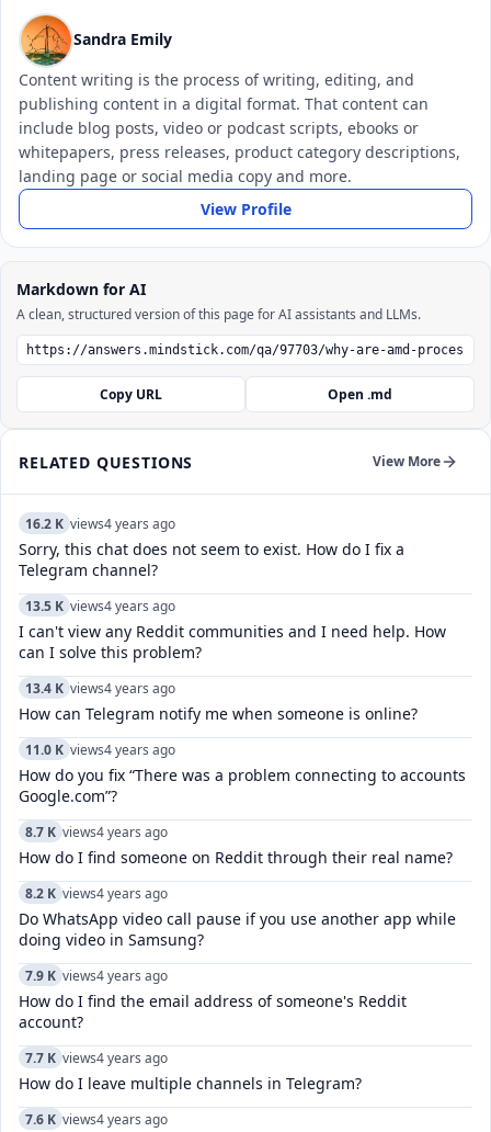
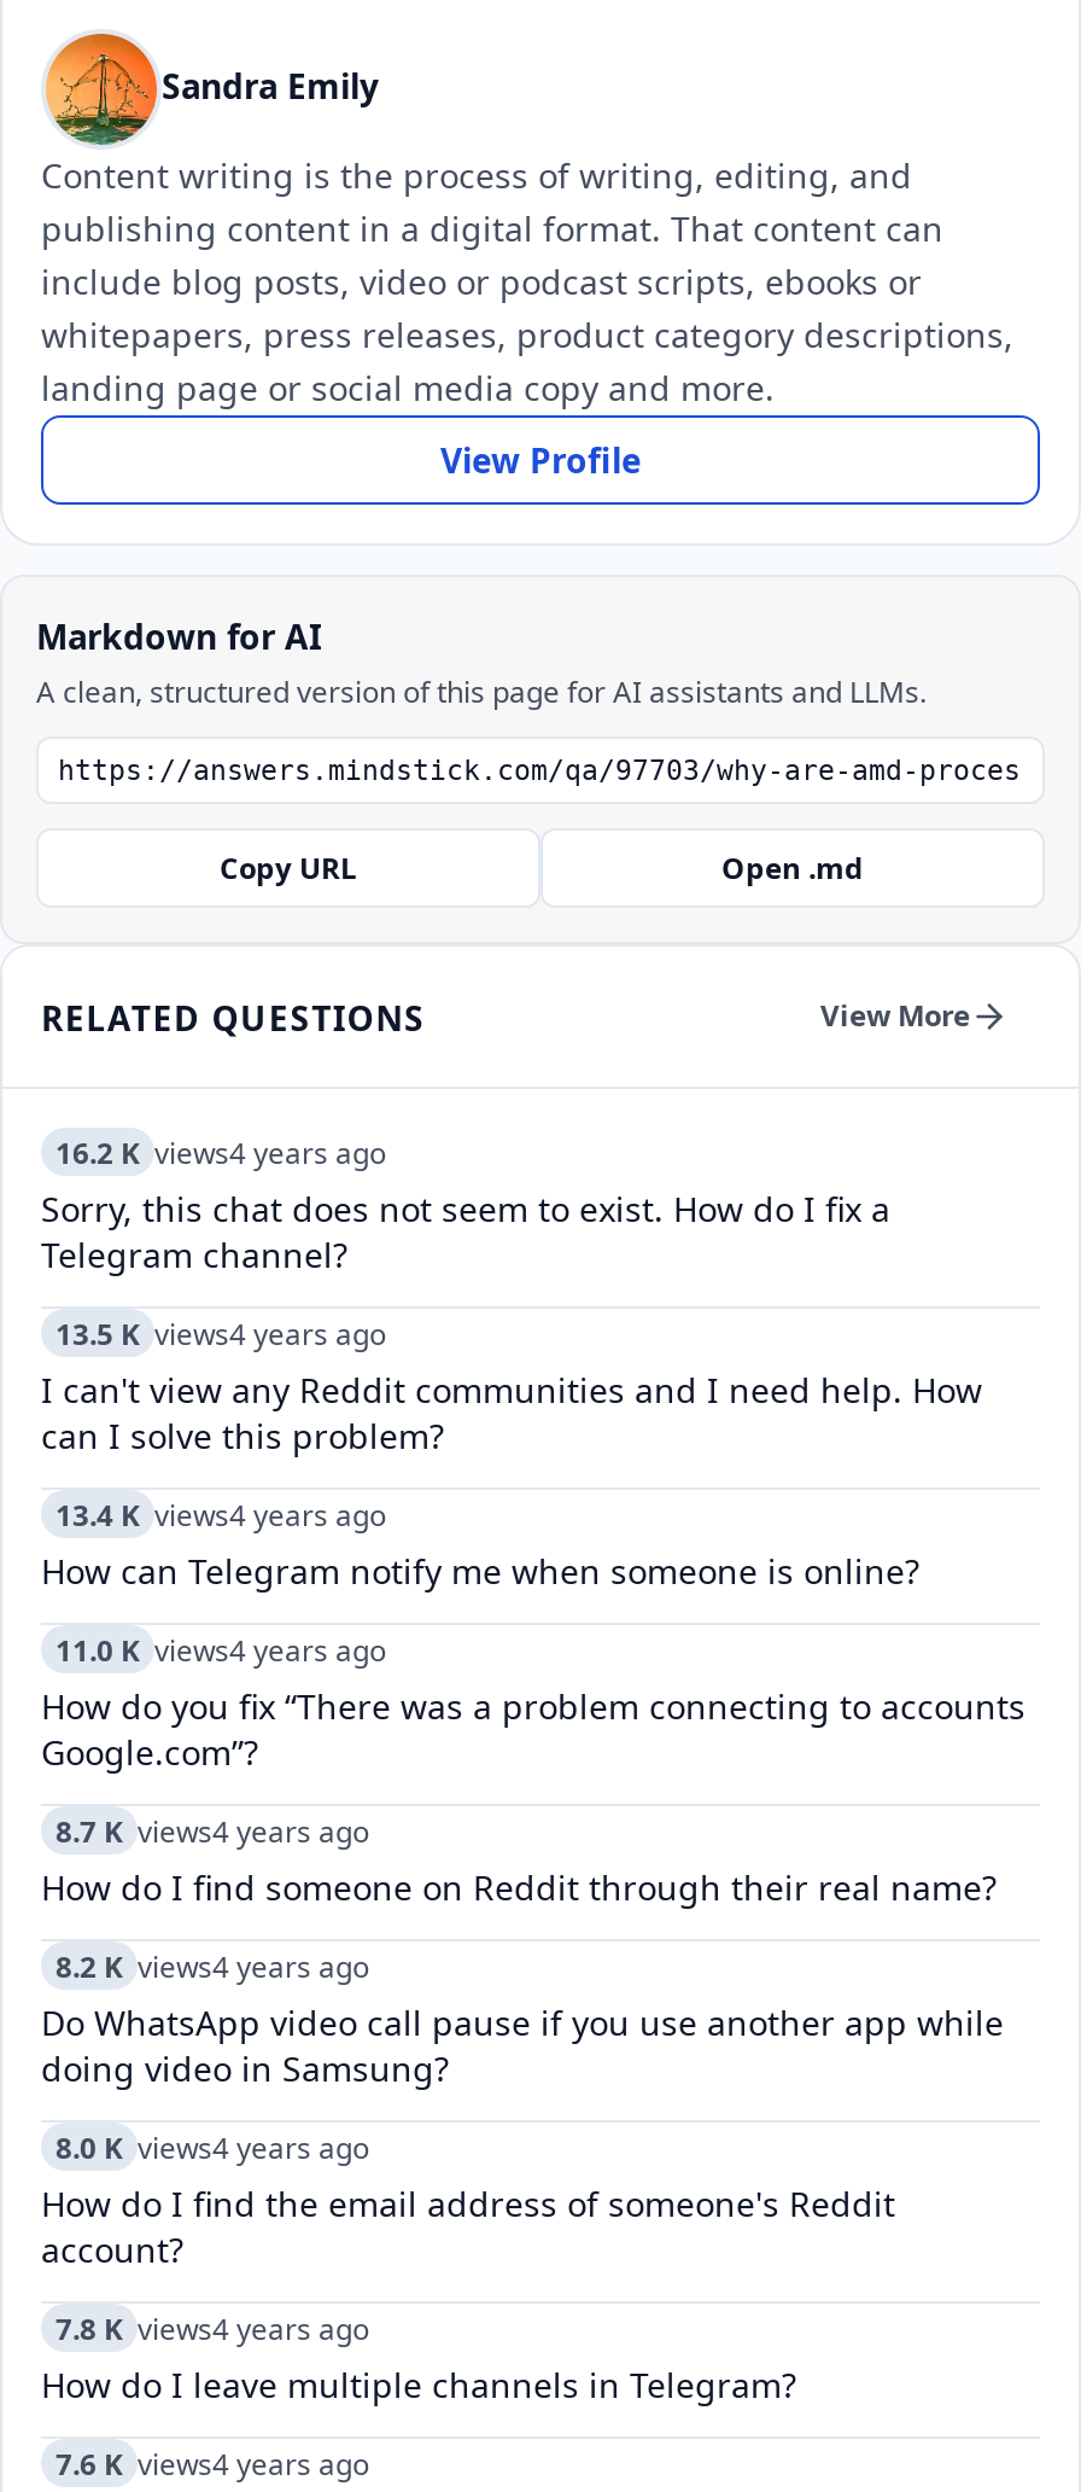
[25,966,168,984] 7.9 K views4 years ago -> [55,2126,369,2167] 8.0 K views4 years ago
[25,1048,168,1067] 7.7 K views4 years ago -> [55,2307,369,2348] 7.8 K views4 years ago

